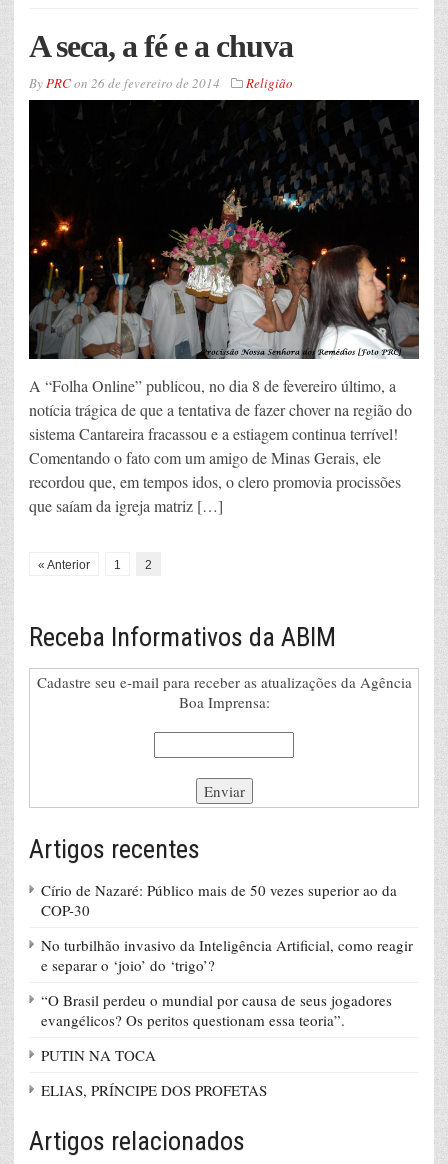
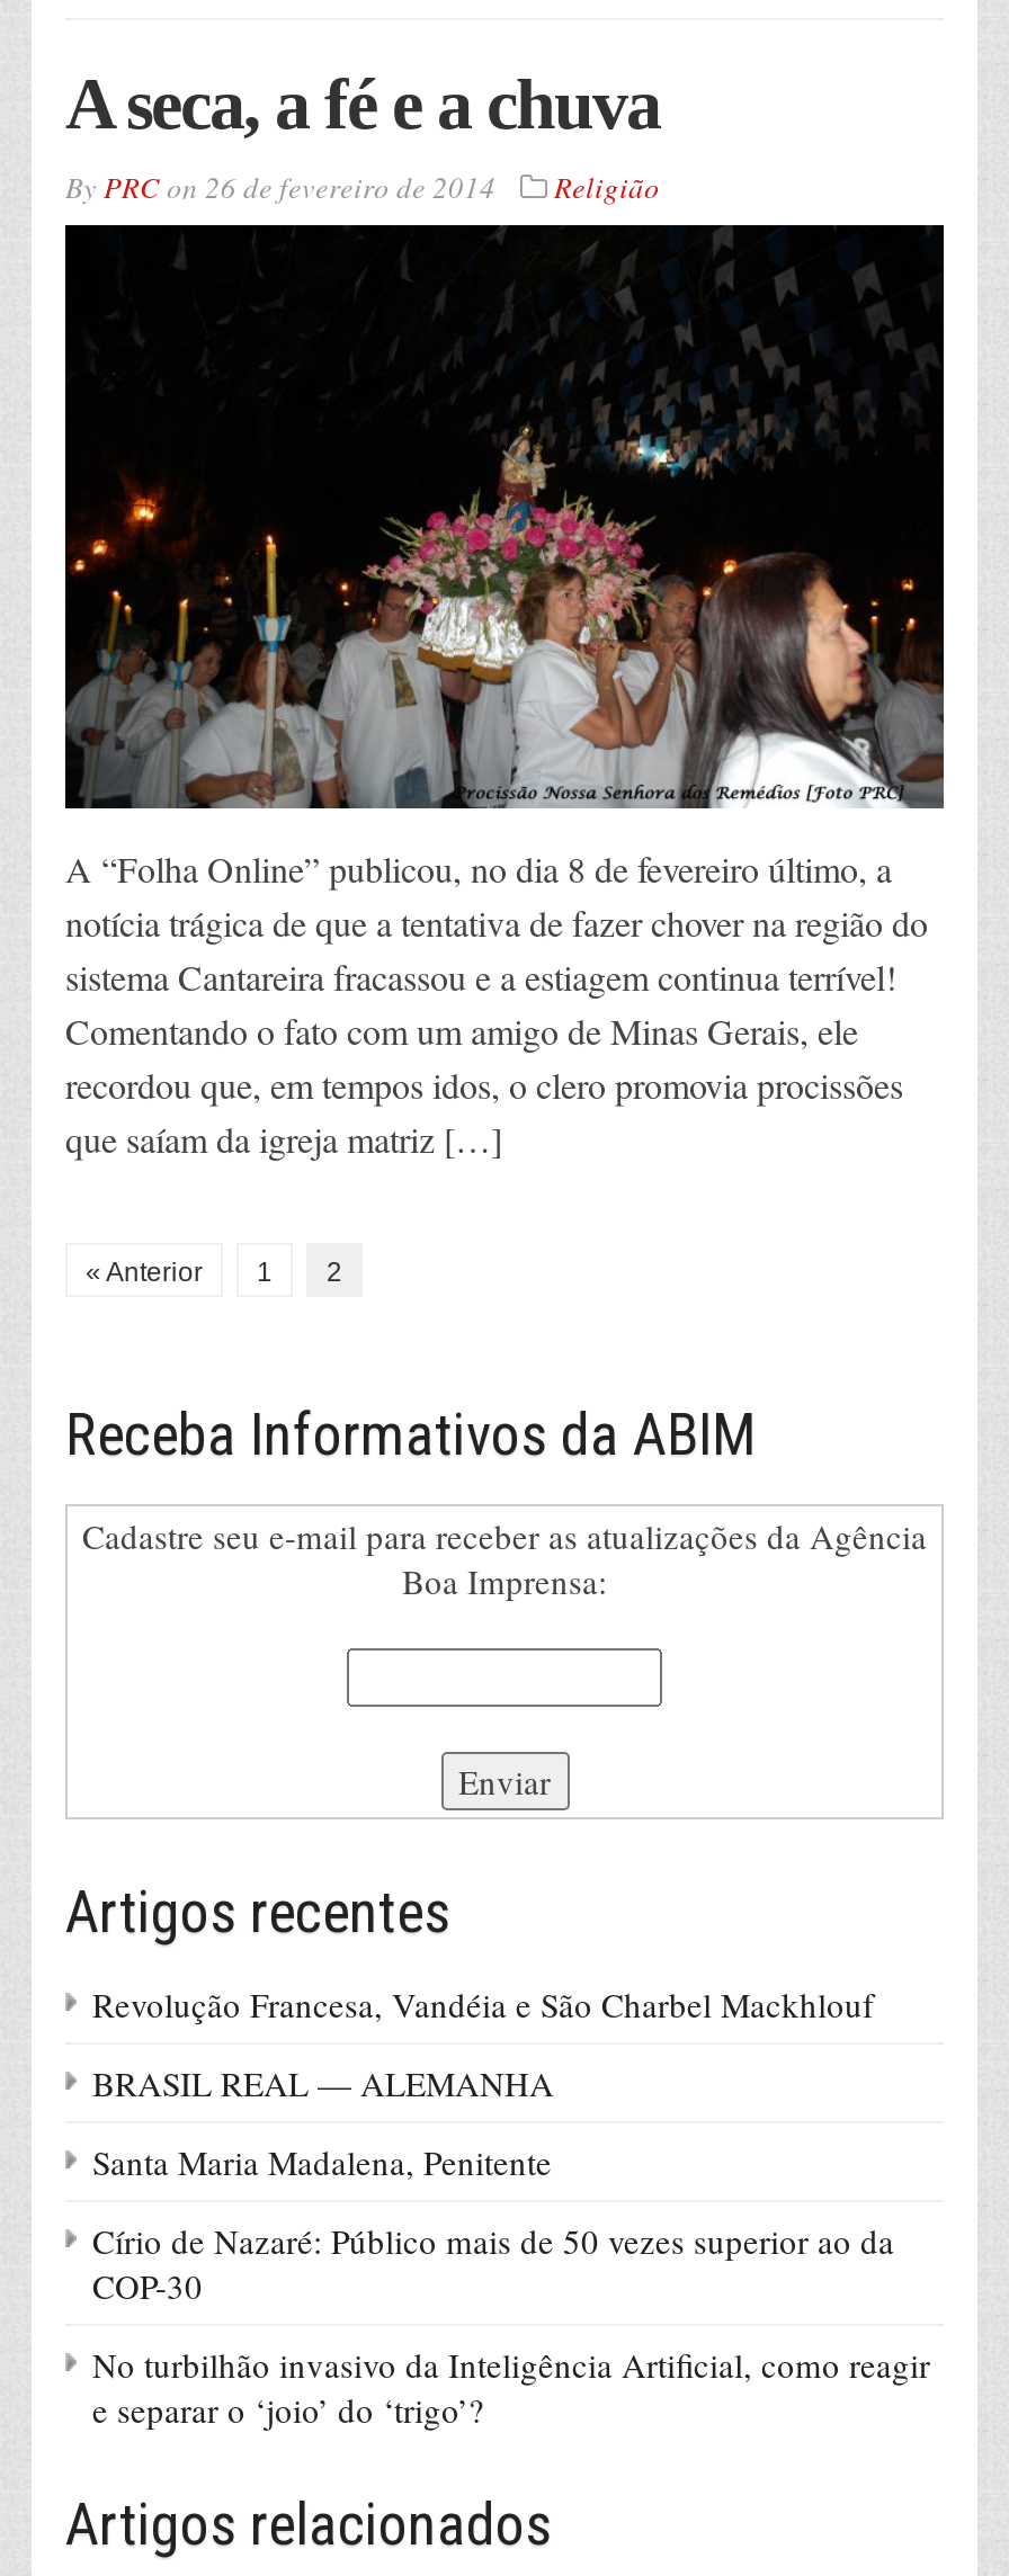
none -> [92,1982,874,2184] Revolução Francesa, Vandéia e São Charbel Mackhlouf | BRASIL REAL — ALEMANHA | Santa Maria Madalena, Penitente
moved [41,880,413,975] -> [92,2218,930,2432]: Círio de Nazaré: Público mais de 50 vezes superior ao da | COP-30 | No turbilhão invasivo da Inteligência Artificial, como reagir | e separar o ‘joio’ do ‘trigo’?
[41,990,392,1100] “O Brasil perdeu o mundial por causa de seus jogadores | evangélicos? Os peritos questionam essa teoria”. | PUTIN NA TOCA | ELIAS, PRÍNCIPE DOS PROFETAS -> none

